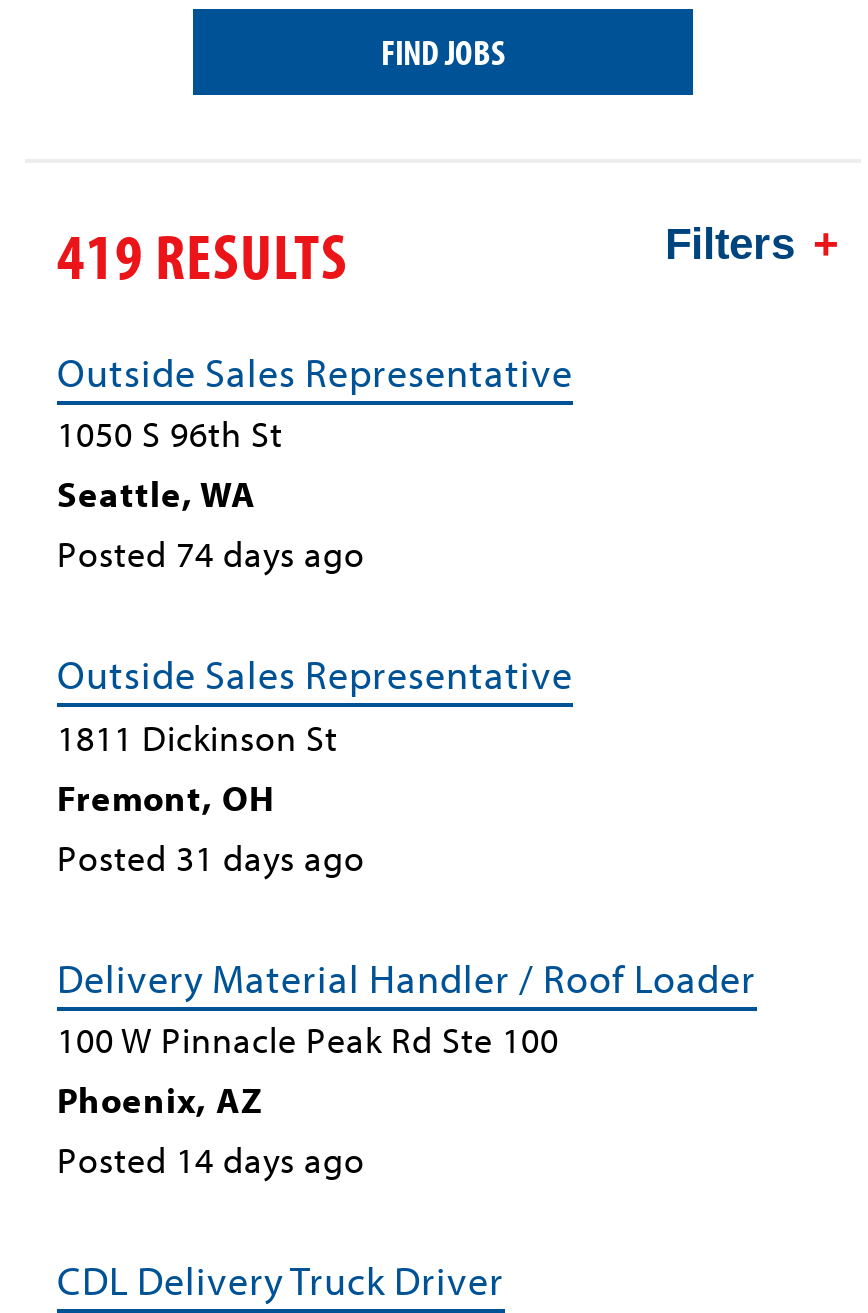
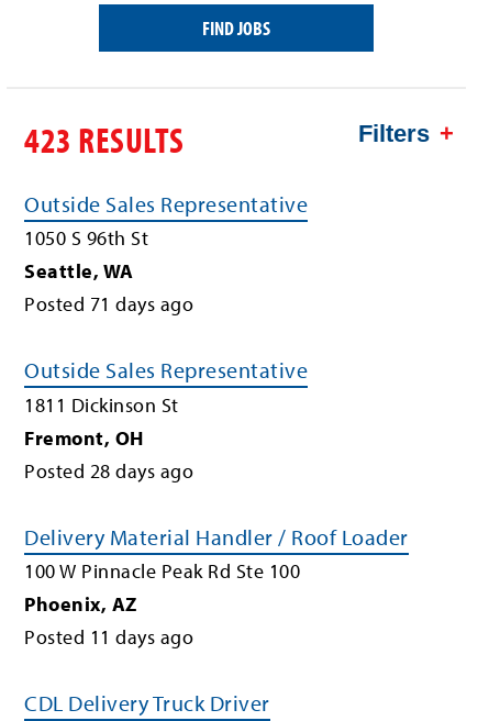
[57,214,348,294] 419 RESULTS -> [24,117,184,161] 423 RESULTS
[57,531,365,577] Posted 74 days ago -> [24,291,193,317] Posted 71 days ago
[57,834,365,880] Posted 31 days ago -> [24,458,193,483] Posted 28 days ago
[57,1137,365,1183] Posted 14 days ago -> [24,624,193,650] Posted 11 days ago

